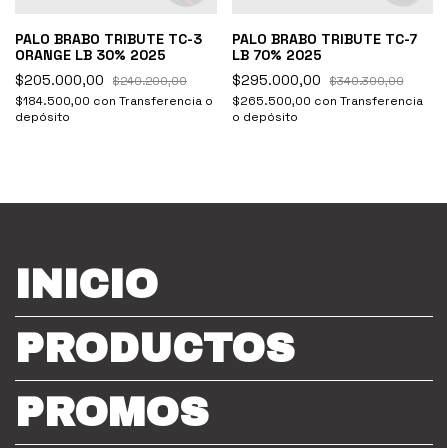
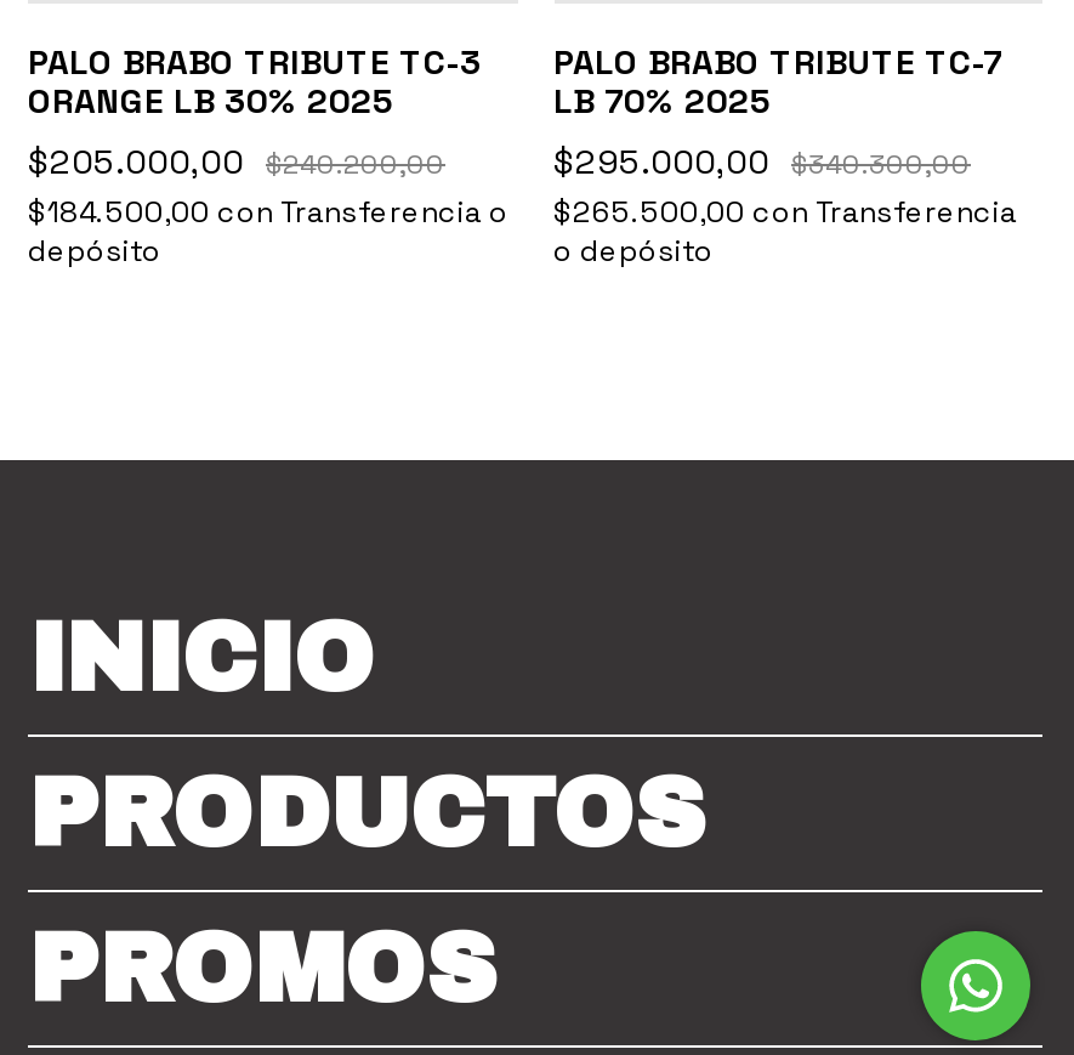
none -> [919,929,1033,1043] [image]

